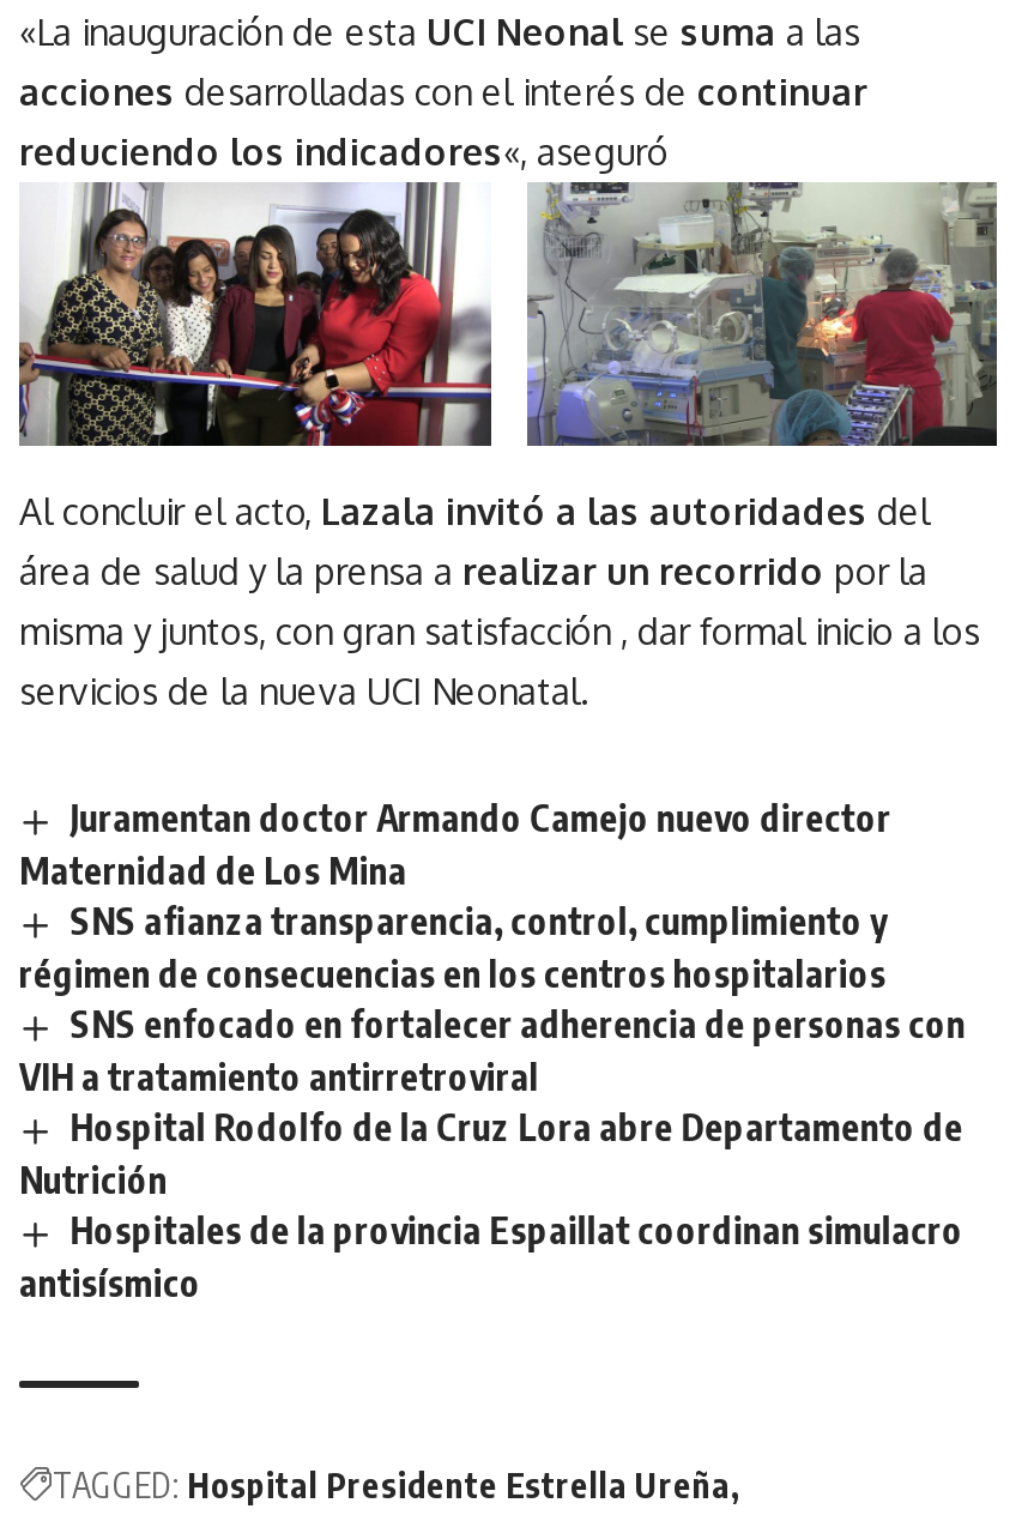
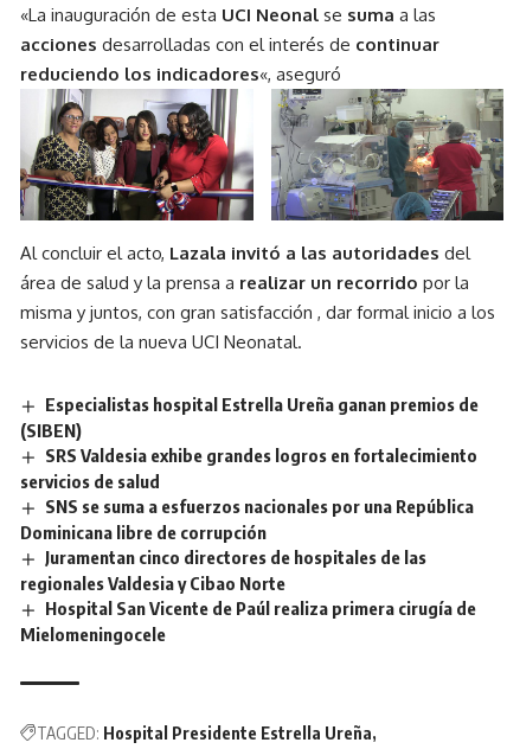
[19,796,966,1303] Juramentan doctor Armando Camejo nuevo director | Maternidad de Los Mina | SNS afianza transparencia, control, cumplimiento y | régimen de consecuencias en los centros hospitalarios | SNS enfocado en fortalecer adherencia de personas con | VIH a tratamiento antirretroviral | Hospital Rodolfo de la Cruz Lora abre Departamento de | Nutrición | Hospitales de la provincia Espaillat coordinan simulacro | antisísmico -> [20,393,479,644] Especialistas hospital Estrella Ureña ganan premios de | (SIBEN) | SRS Valdesia exhibe grandes logros en fortalecimiento | servicios de salud | SNS se suma a esfuerzos nacionales por una República | Dominicana libre de corrupción | Juramentan cinco directores de hospitales de las | regionales Valdesia y Cibao Norte | Hospital San Vicente de Paúl realiza primera cirugía de | Mielomeningocele

